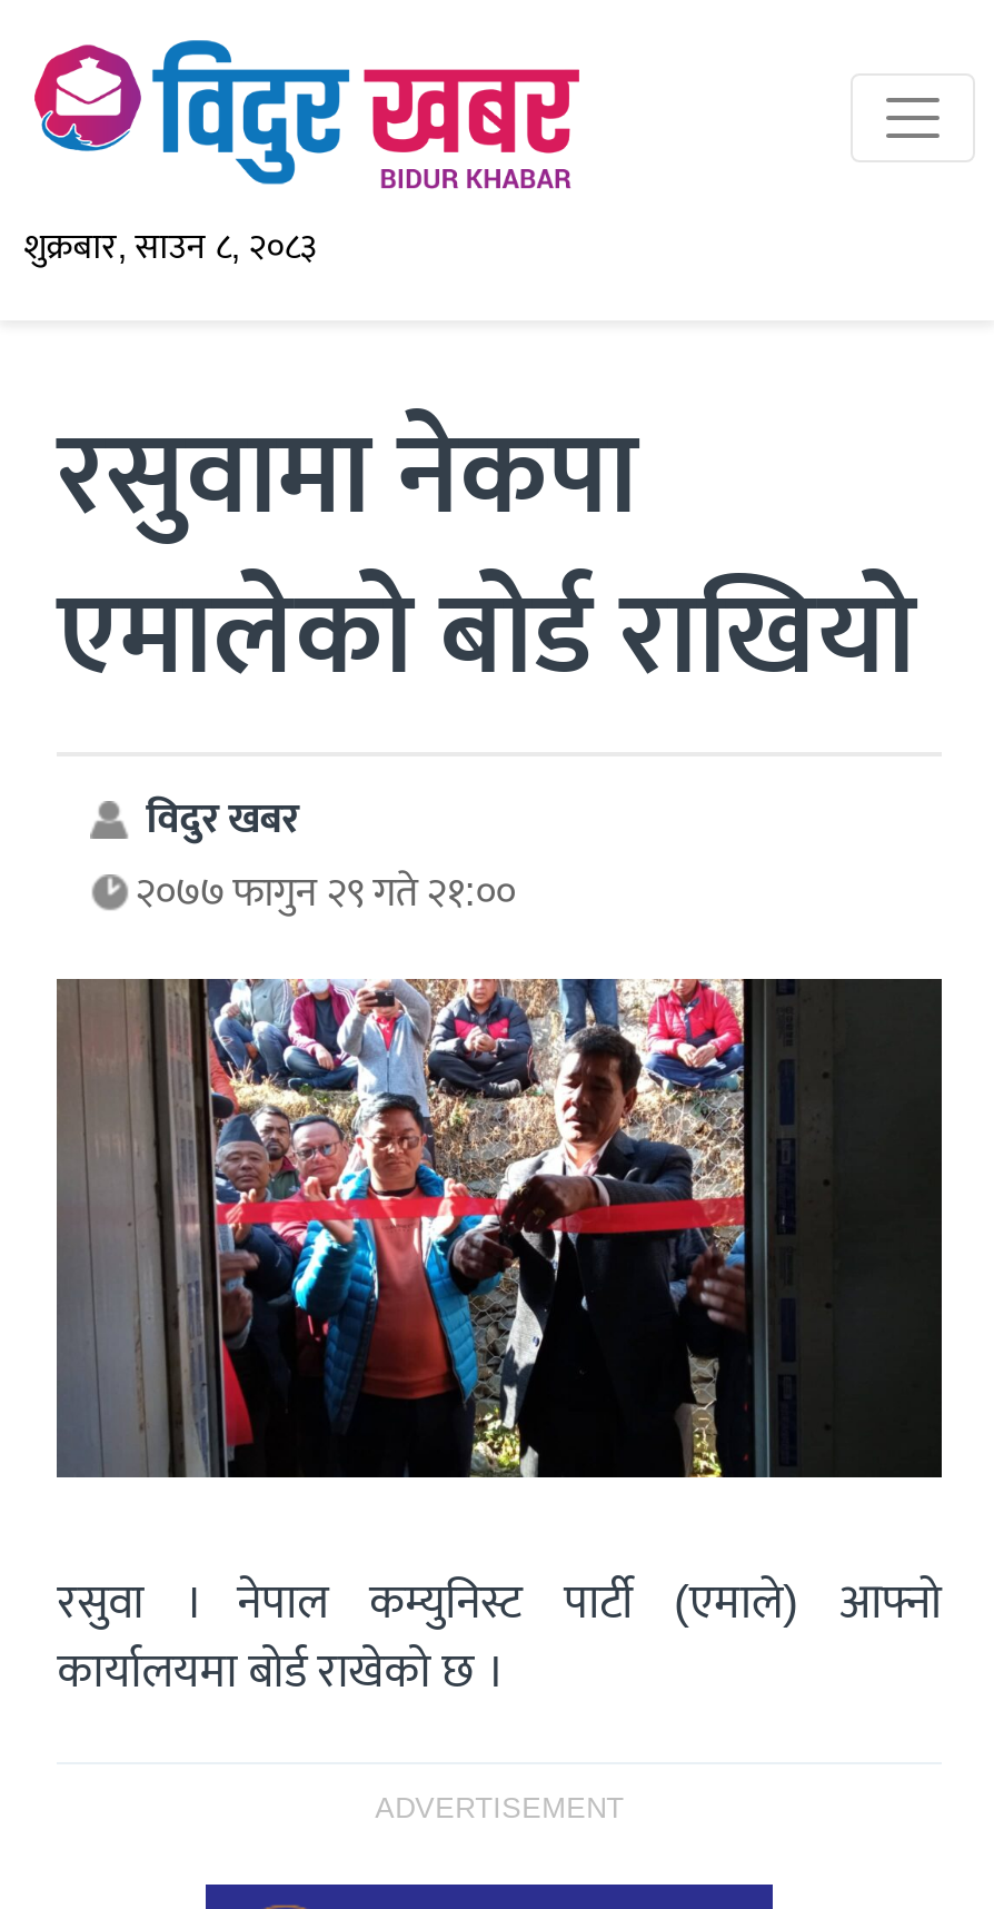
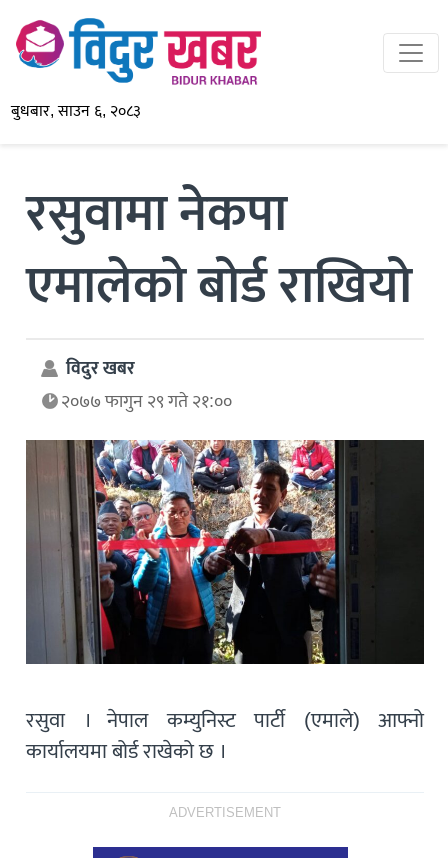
[24,218,317,278] शुक्रबार, साउन ८, २०८३ -> [11,98,141,125] बुधबार, साउन ६, २०८३

